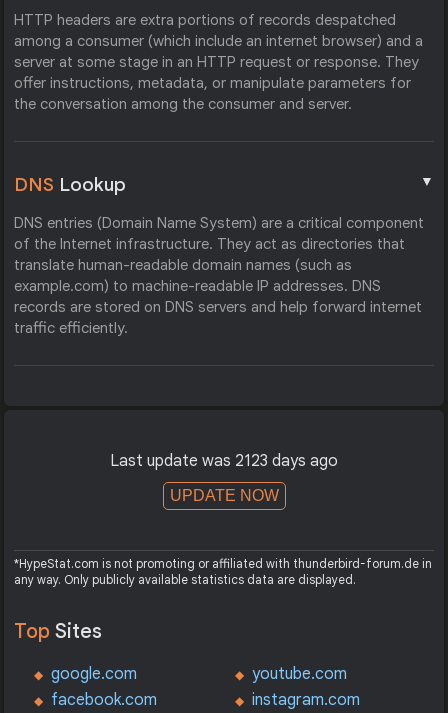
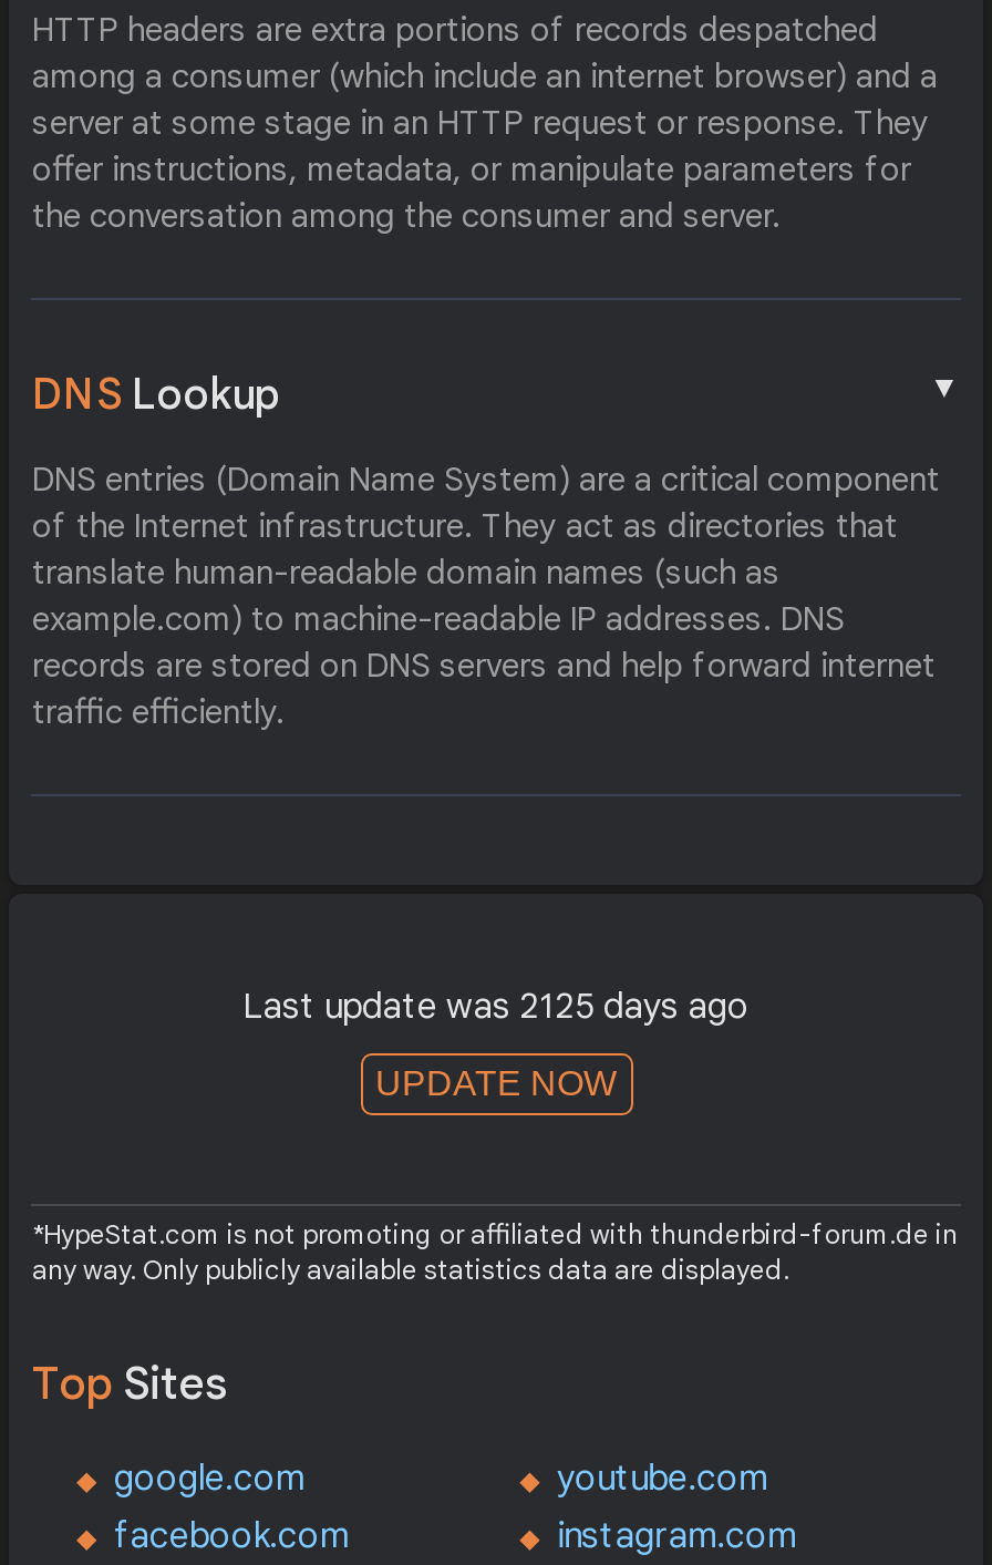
[110,451,338,471] Last update was 2123 days ago -> [242,985,750,1029] Last update was 2125 days ago

